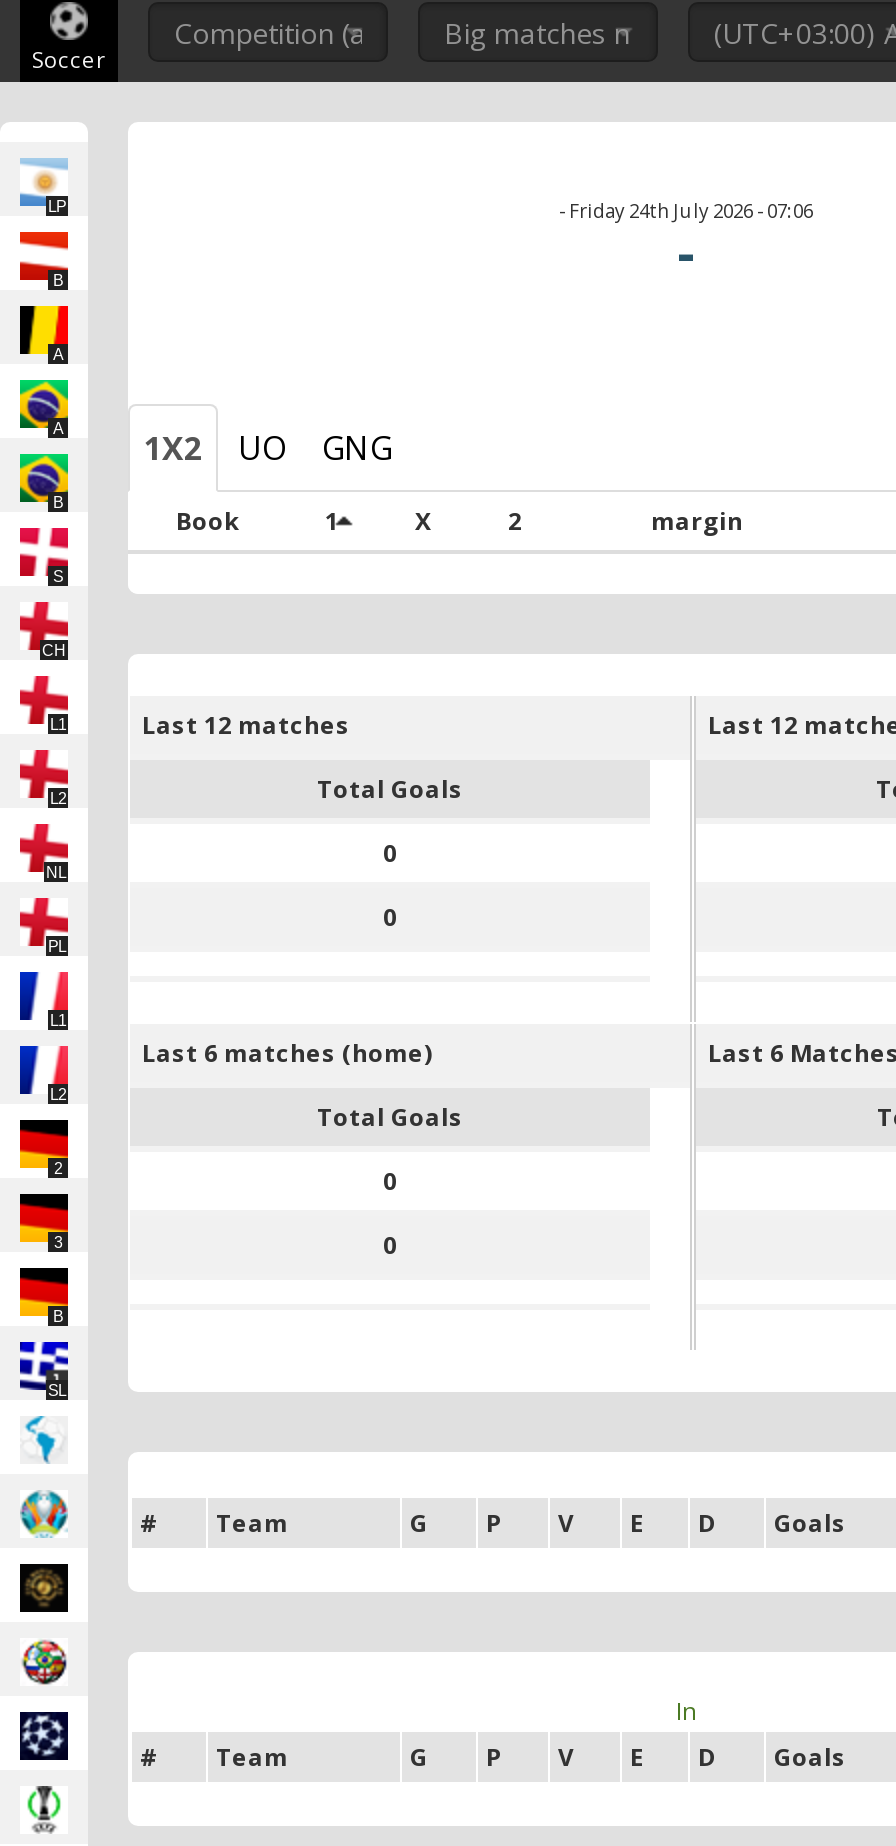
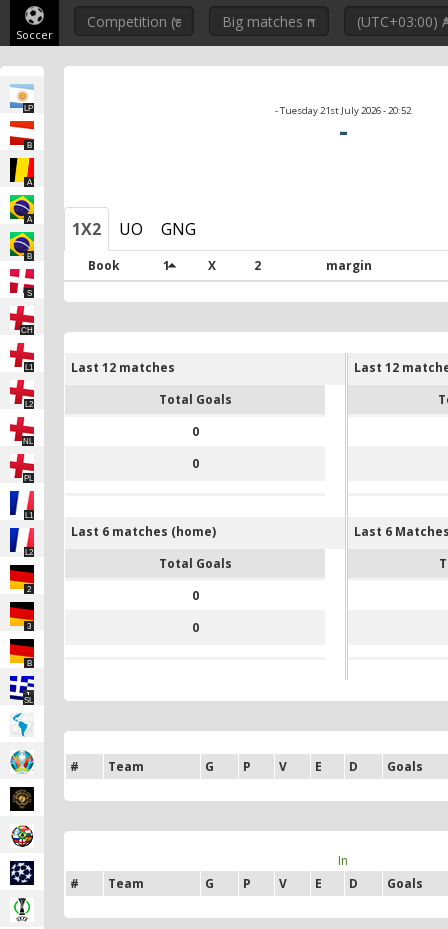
[559,198,813,224] - Friday 24th July 2026 - 07:06 -> [275,104,411,117] - Tuesday 21st July 2026 - 20:52

